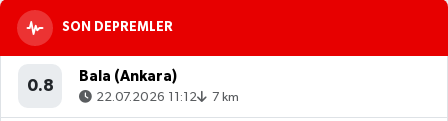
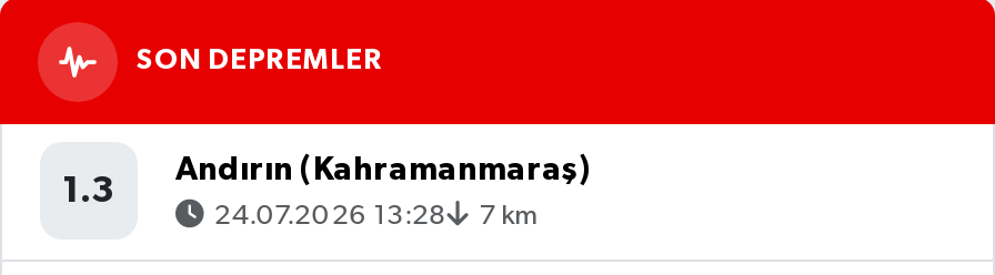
[79,69,177,84] Bala (Ankara) -> [175,153,591,186] Andırın (Kahramanmaraş)
[26,77,53,94] 0.8 -> [62,171,115,209] 1.3
[96,91,238,104] 22.07.2026 11:12 7 km -> [214,201,539,230] 24.07.2026 13:28 7 km

